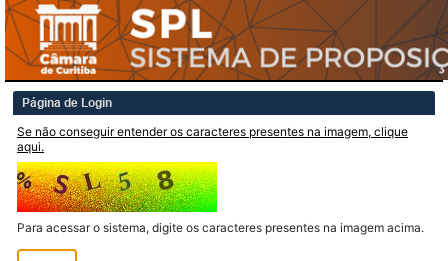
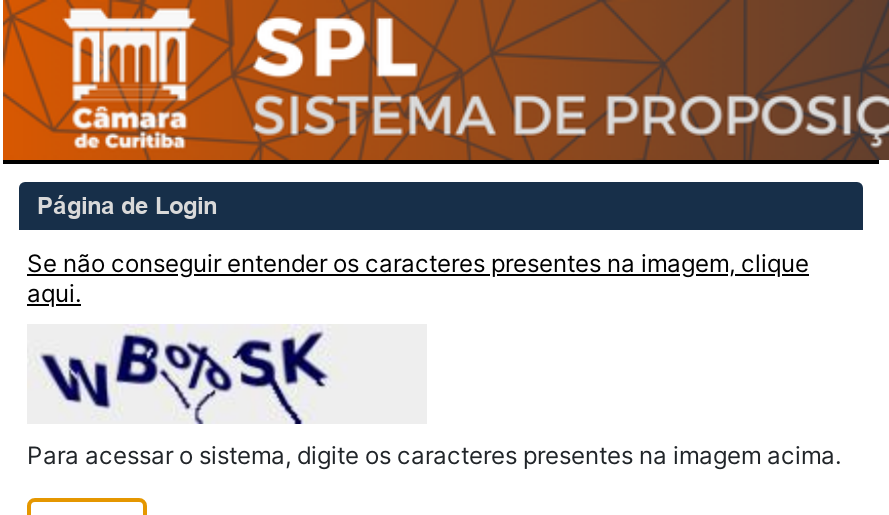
[16,161,218,213] [image] -> [27,324,427,426] [image]

